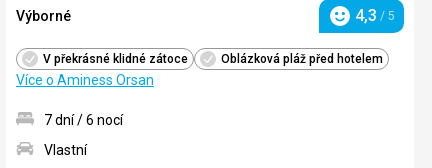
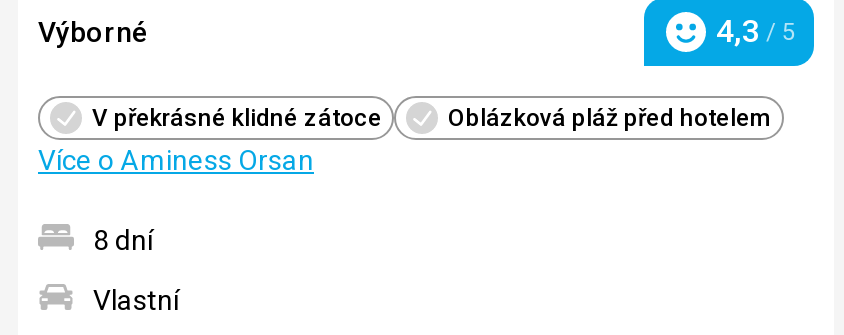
[43,111,122,127] 7 dní / 6 nocí -> [93,223,153,255] 8 dní

